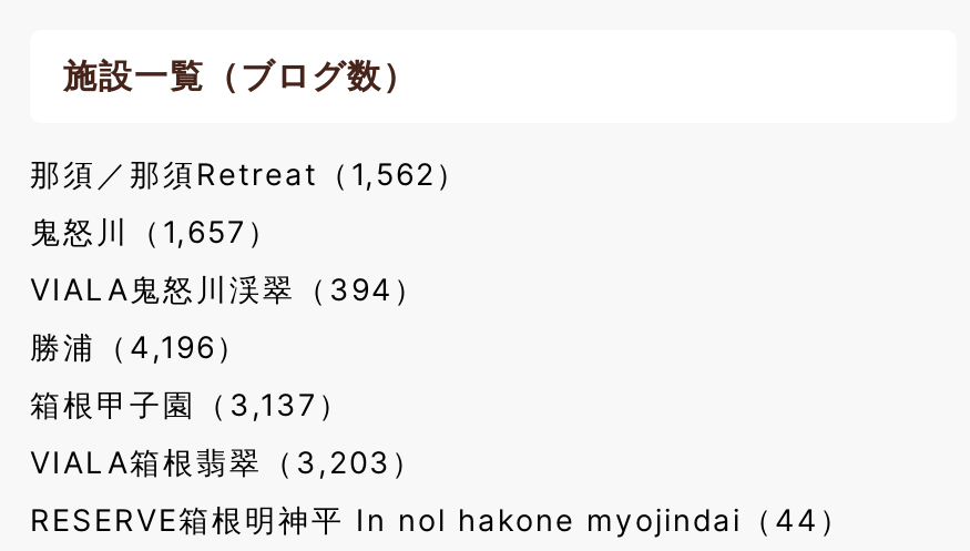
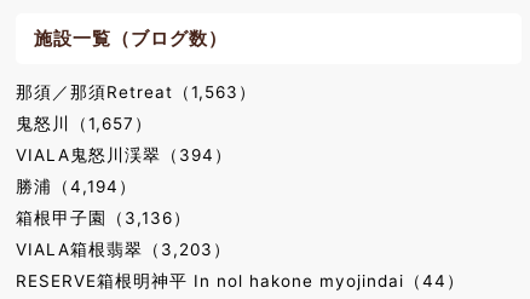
[30,157,469,192] 那須／那須Retreat（1,562） -> [16,83,257,102] 那須／那須Retreat（1,563）
[30,330,249,365] 勝浦（4,196） -> [16,177,137,196] 勝浦（4,194）
[30,387,351,423] 箱根甲子園（3,137） -> [16,208,191,228] 箱根甲子園（3,136）

